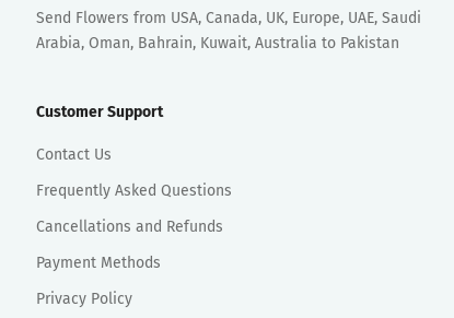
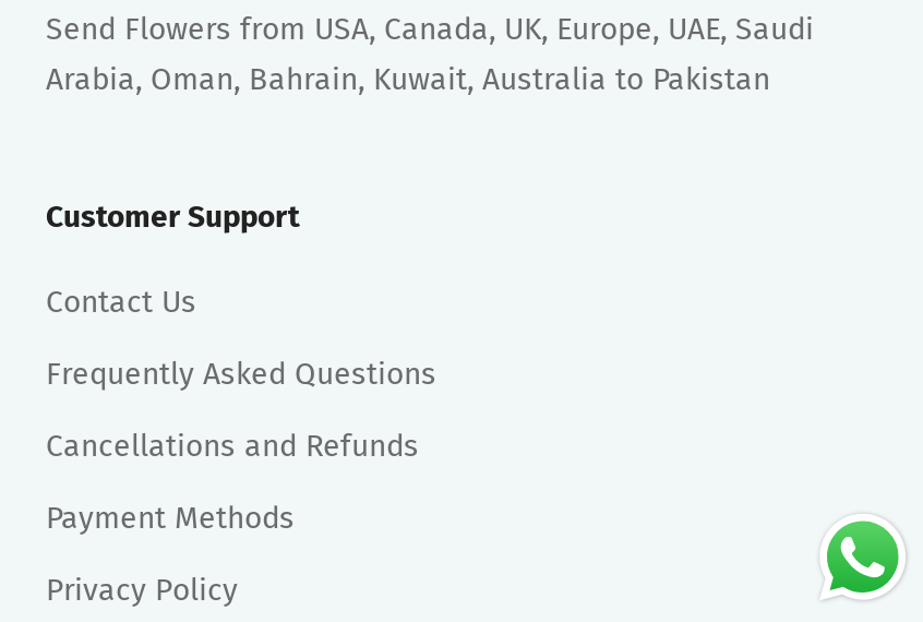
none -> [825,519,901,596] [image]

